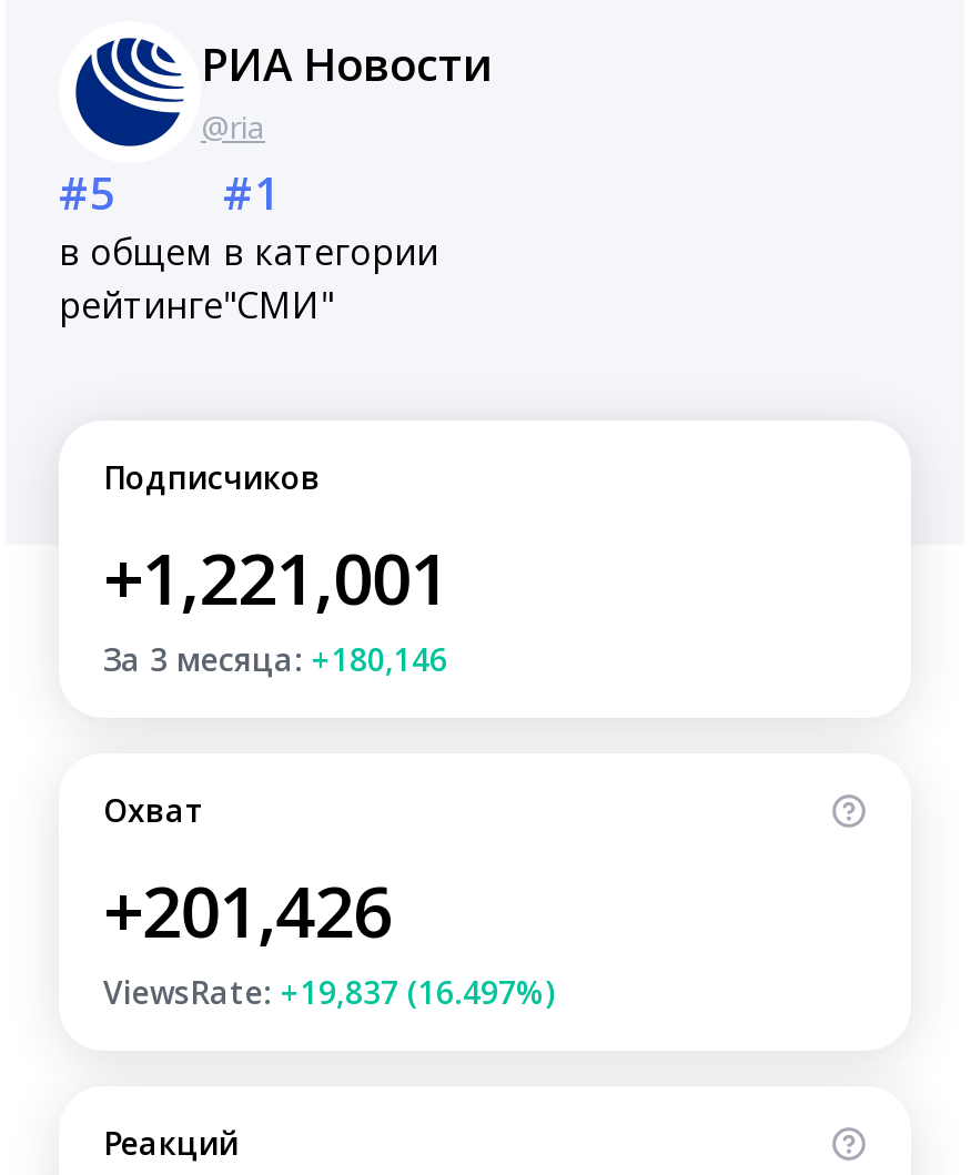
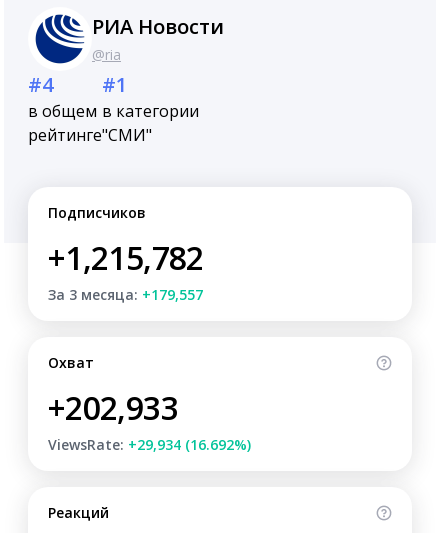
[59,163,279,223] #5 #1 -> [28,71,127,98] #4 #1
[103,529,449,625] +1,221,001 -> [48,236,204,279] +1,215,782
[103,638,447,680] За 3 месяца: +180,146 -> [48,285,203,304] За 3 месяца: +179,557
[103,862,392,958] +201,426 -> [48,386,178,429] +202,933
[103,971,554,1013] ViewsRate: +19,837 (16.497%) -> [48,435,251,454] ViewsRate: +29,934 (16.692%)

